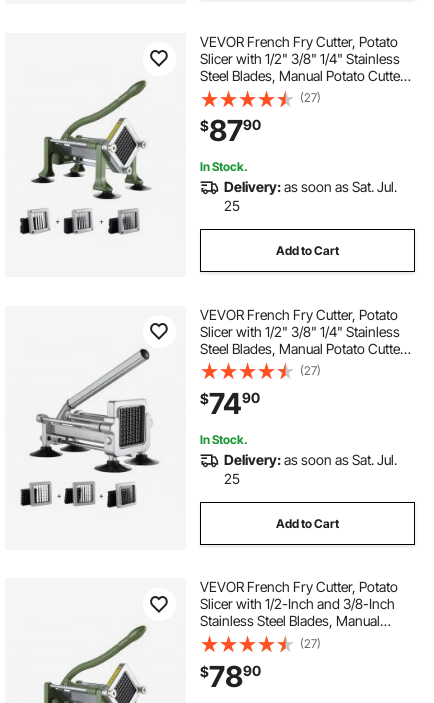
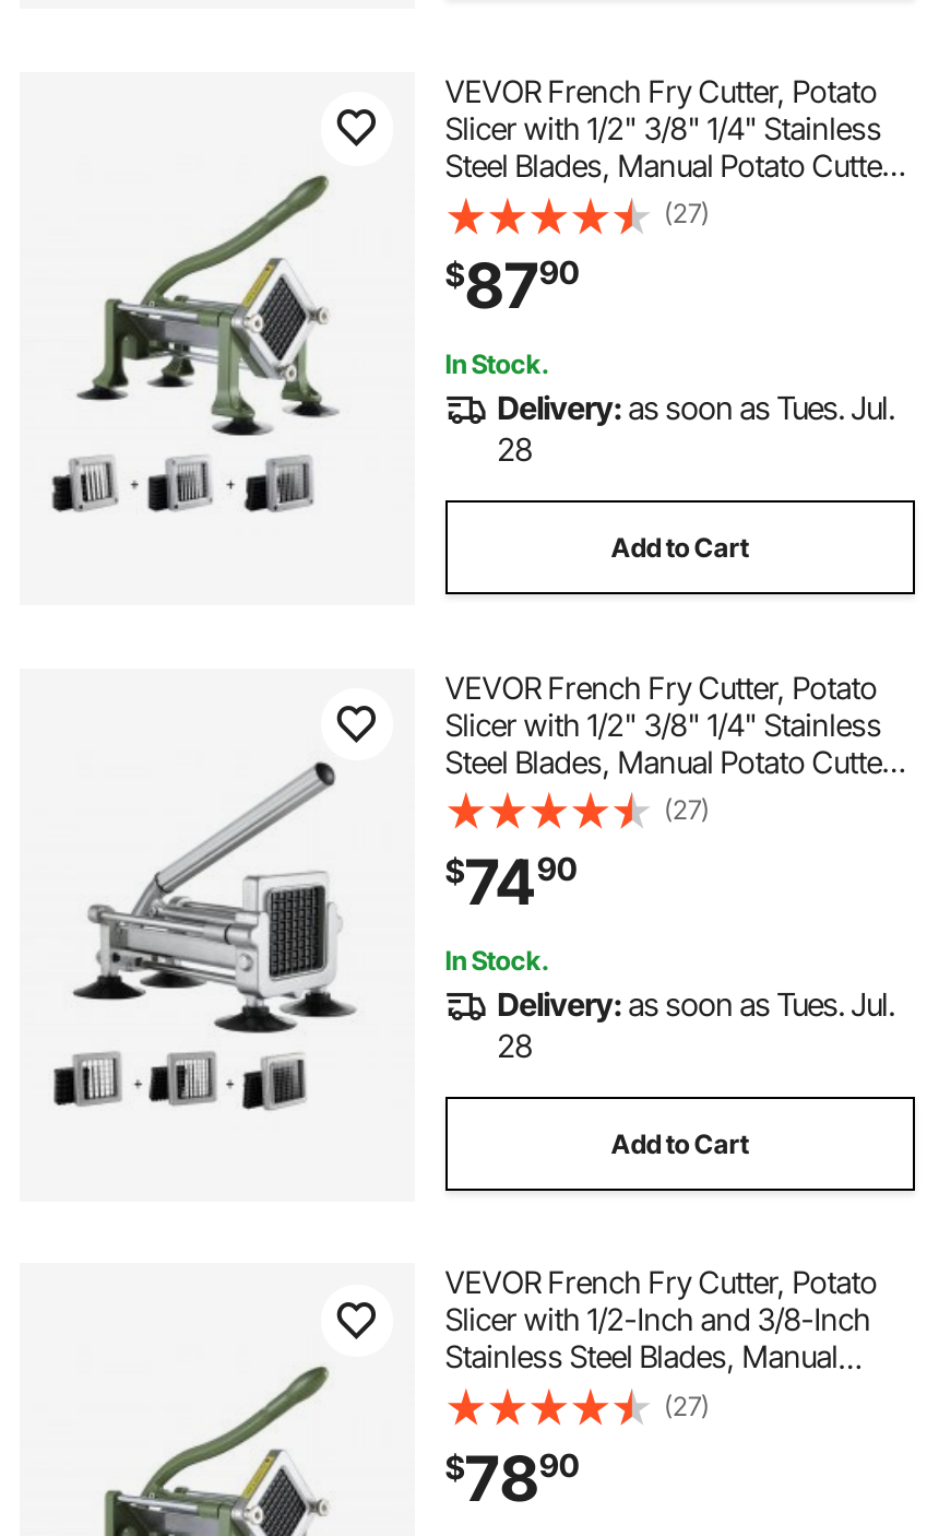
[224,178,397,195] Delivery: as soon as Sat. Jul. -> [497,388,895,426] Delivery: as soon as Tues. Jul.
[224,197,240,214] 25 -> [497,430,532,467] 28
[224,450,397,467] Delivery: as soon as Sat. Jul. -> [497,984,895,1021] Delivery: as soon as Tues. Jul.
[224,469,240,486] 25 -> [497,1026,532,1063] 28

